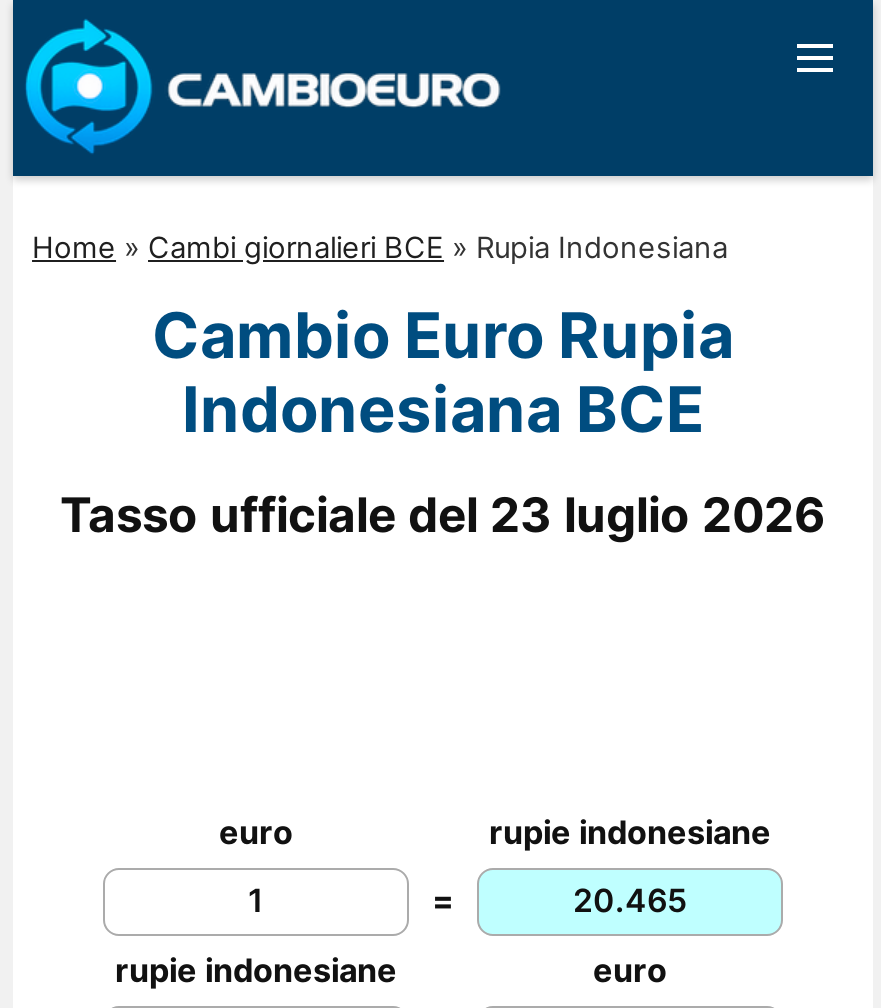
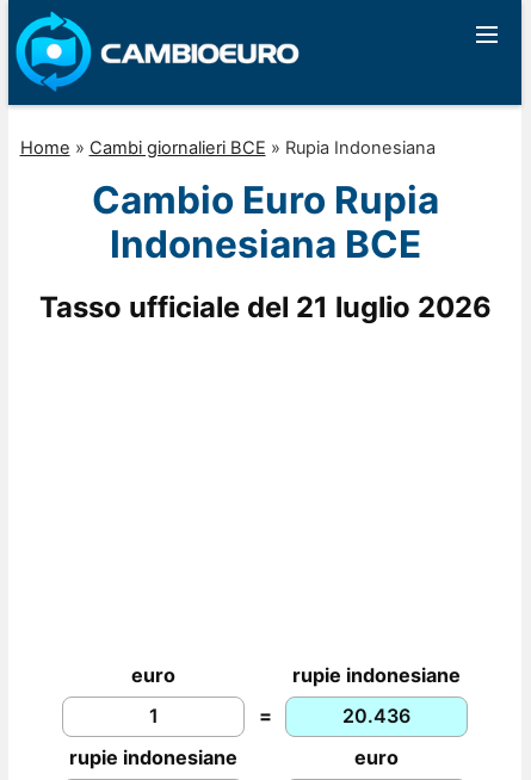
[60,485,826,543] Tasso ufficiale del 23 luglio 2026 -> [39,289,491,324] Tasso ufficiale del 21 luglio 2026

